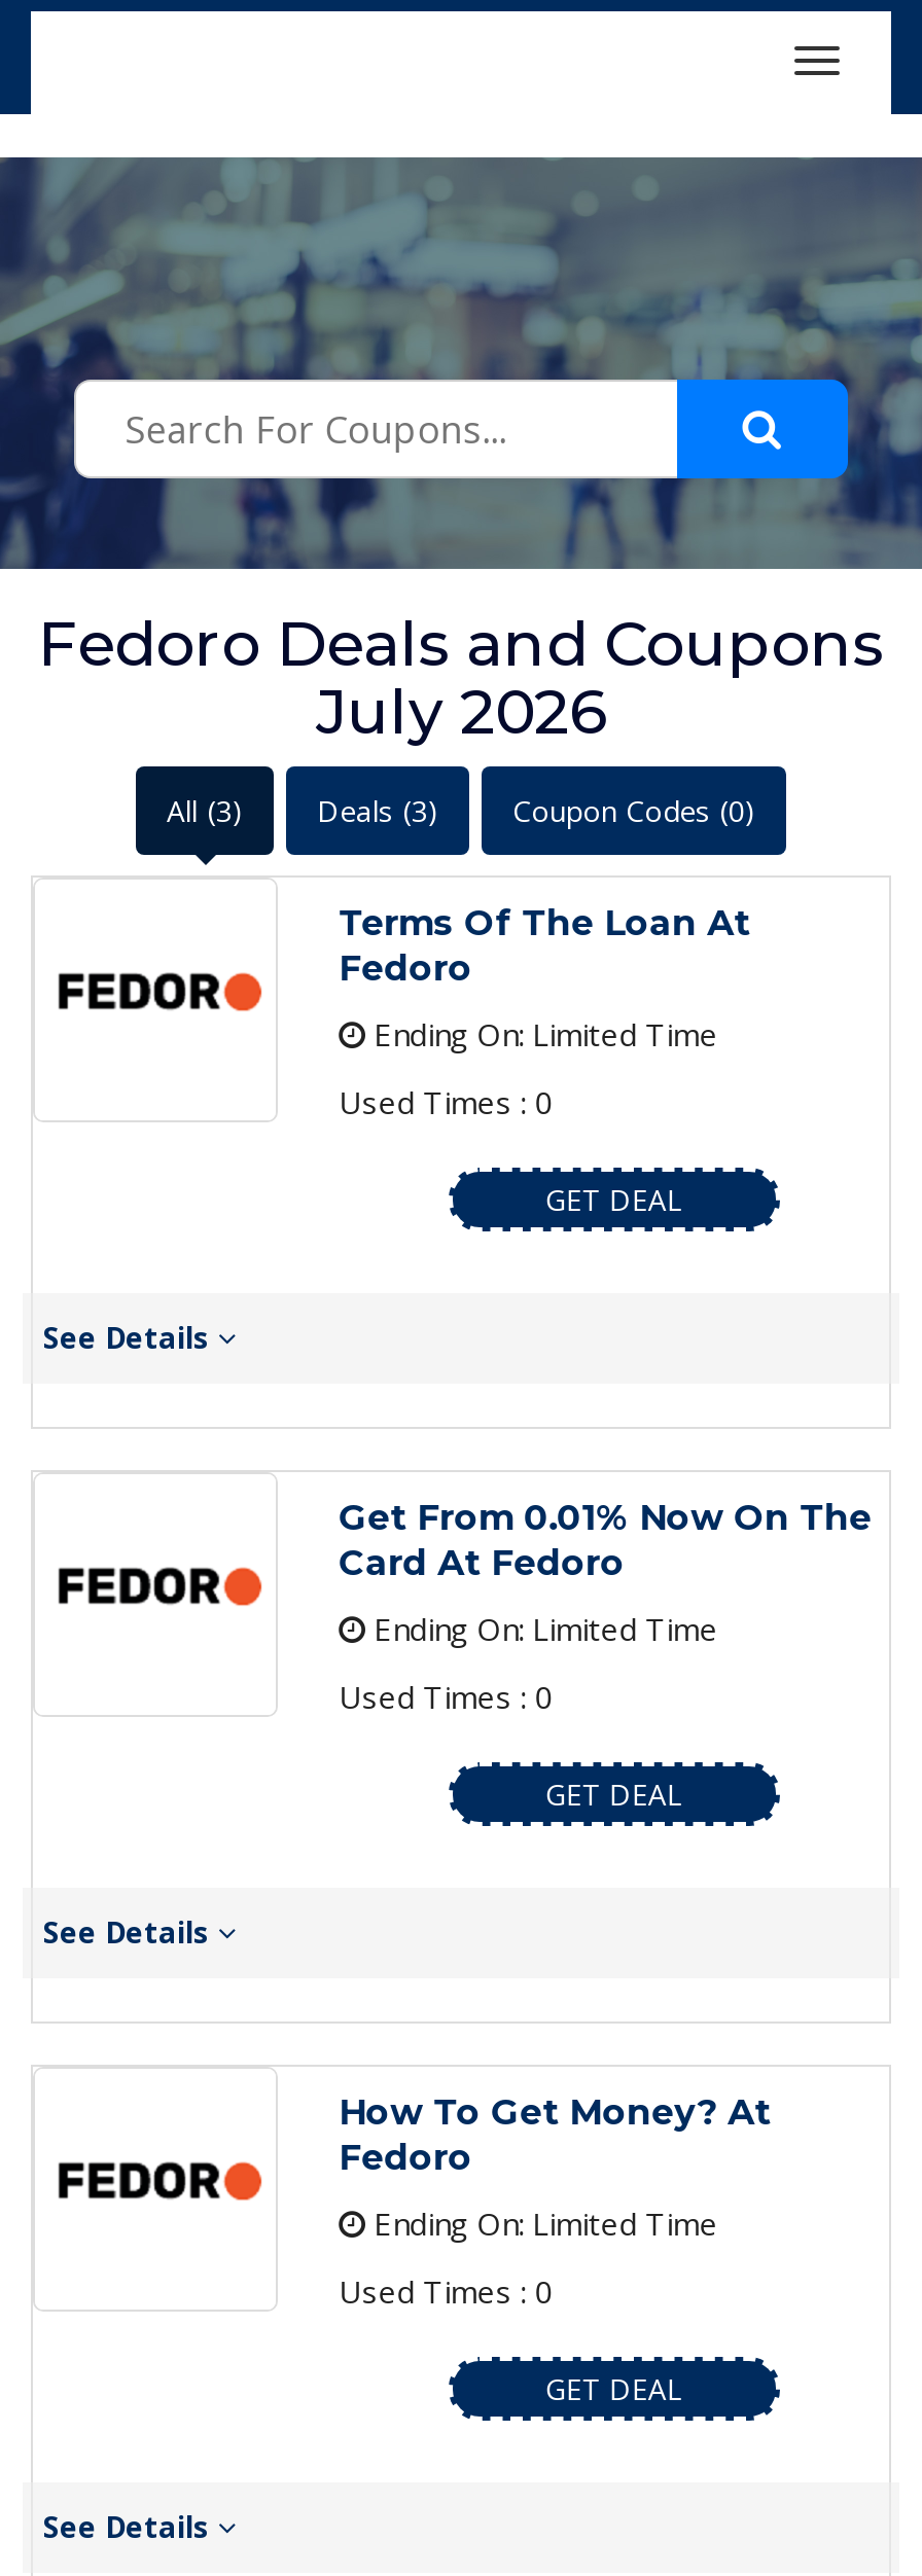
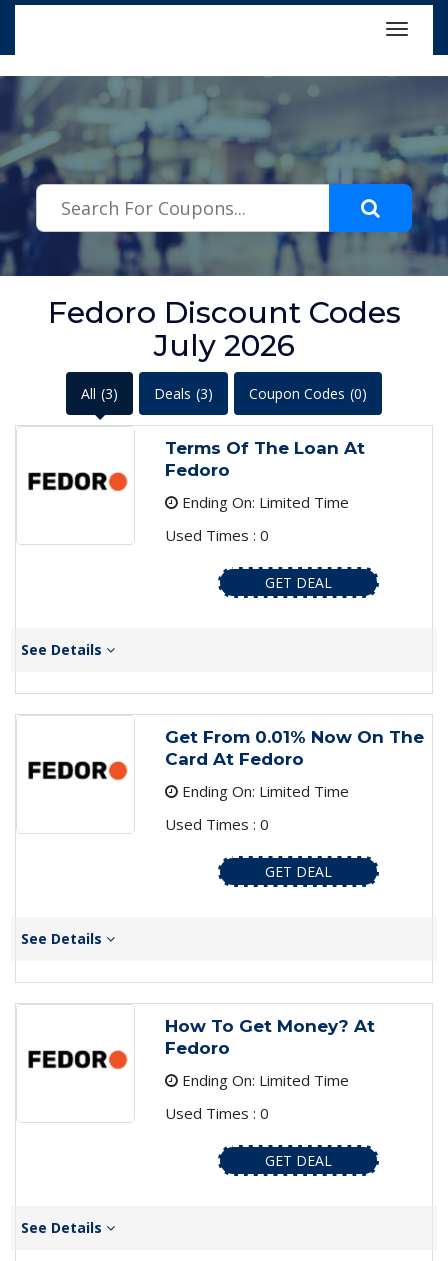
[38,607,884,683] Fedoro Deals and Coupons -> [47,294,400,331] Fedoro Discount Codes

